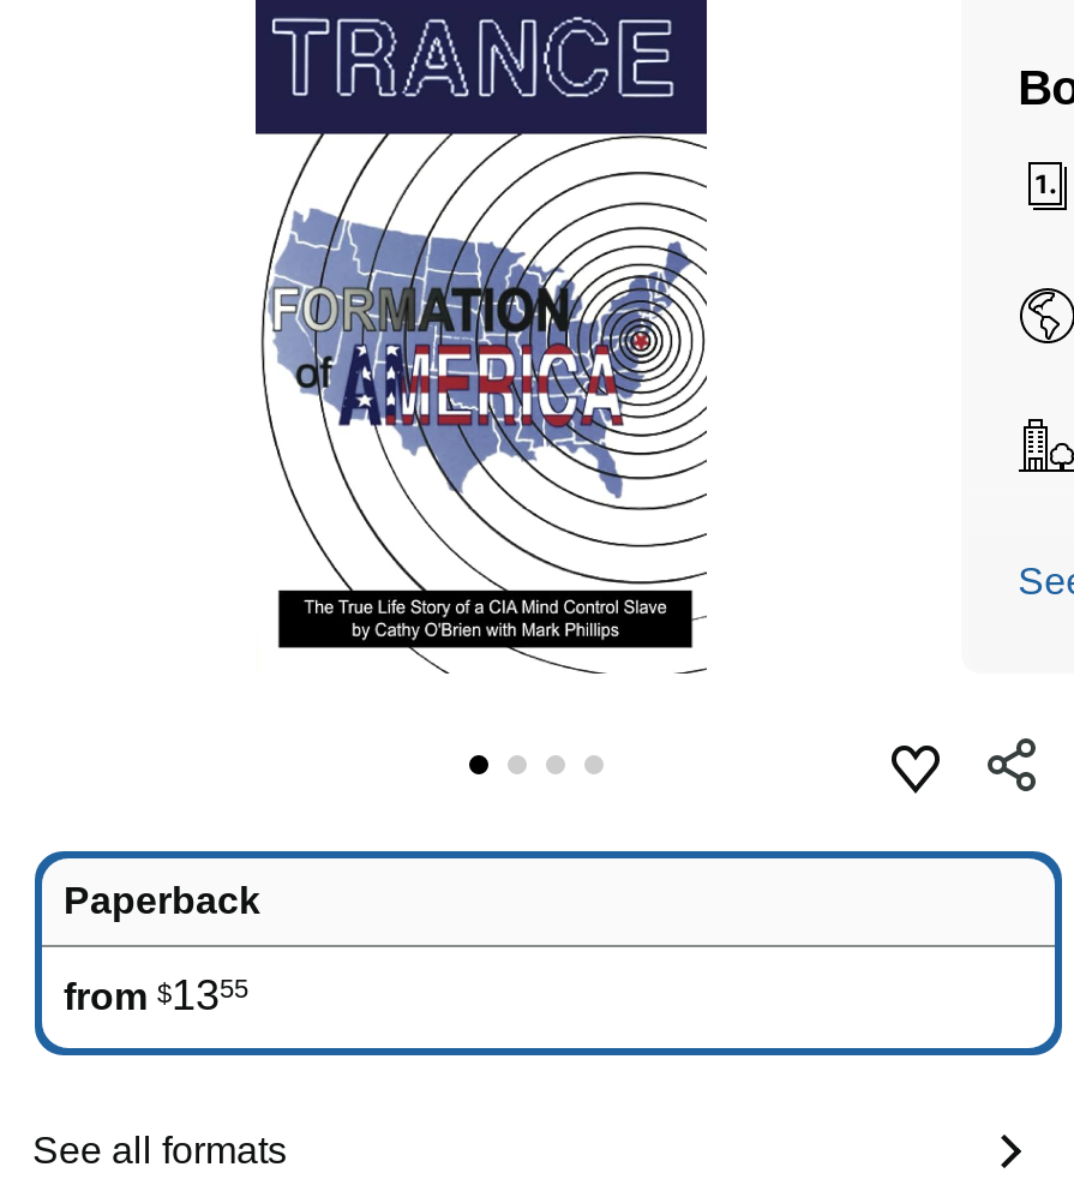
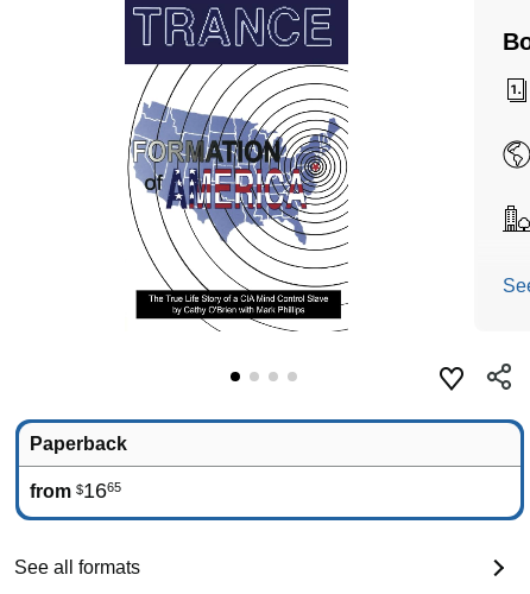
[64,972,248,1020] from $1355 -> [30,479,121,503] from $1665

